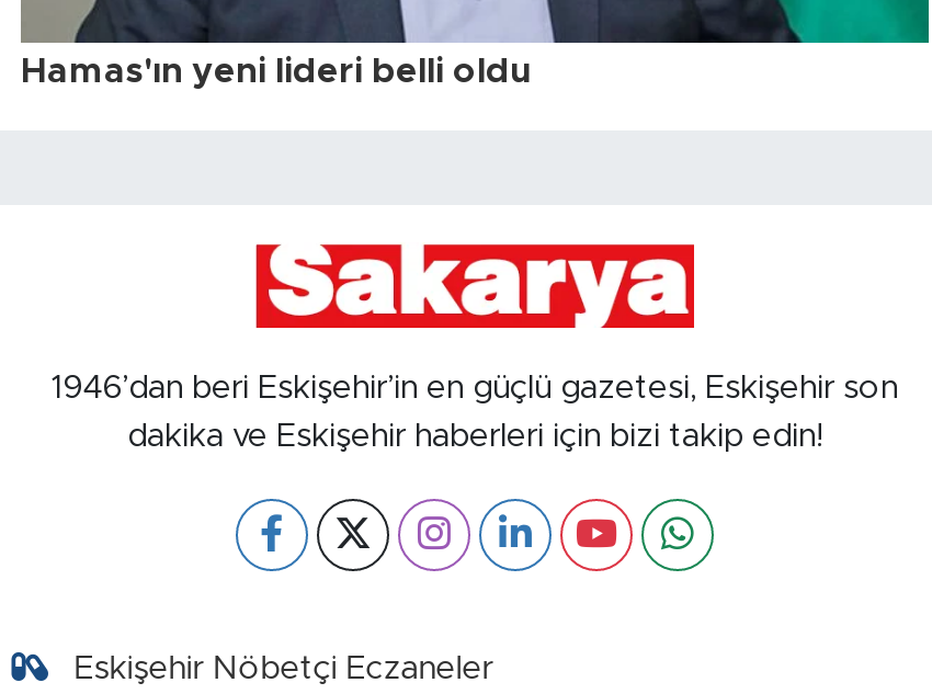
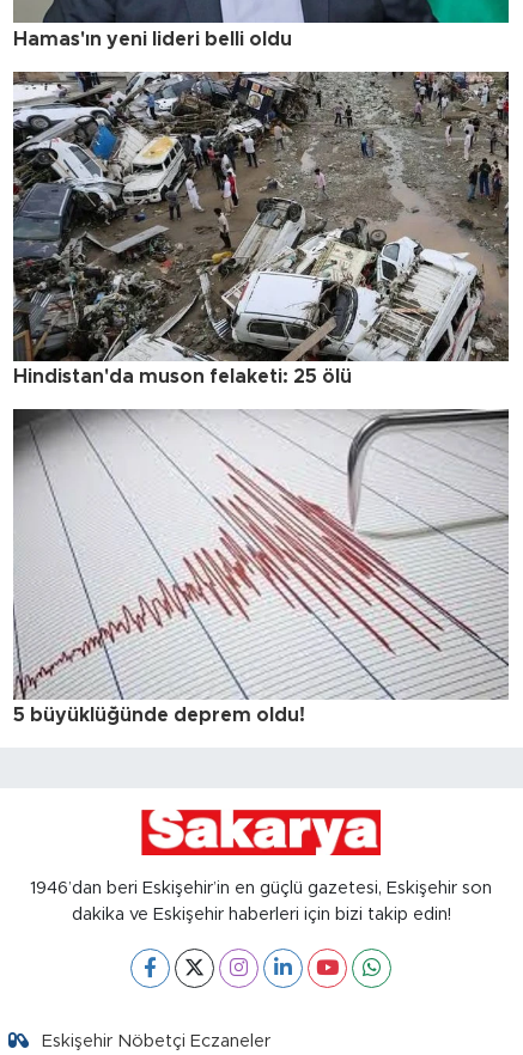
none -> [13,71,510,387] [image] | Hindistan'da muson felaketi: 25 ölü
none -> [13,408,510,725] [image] | 5 büyüklüğünde deprem oldu!

